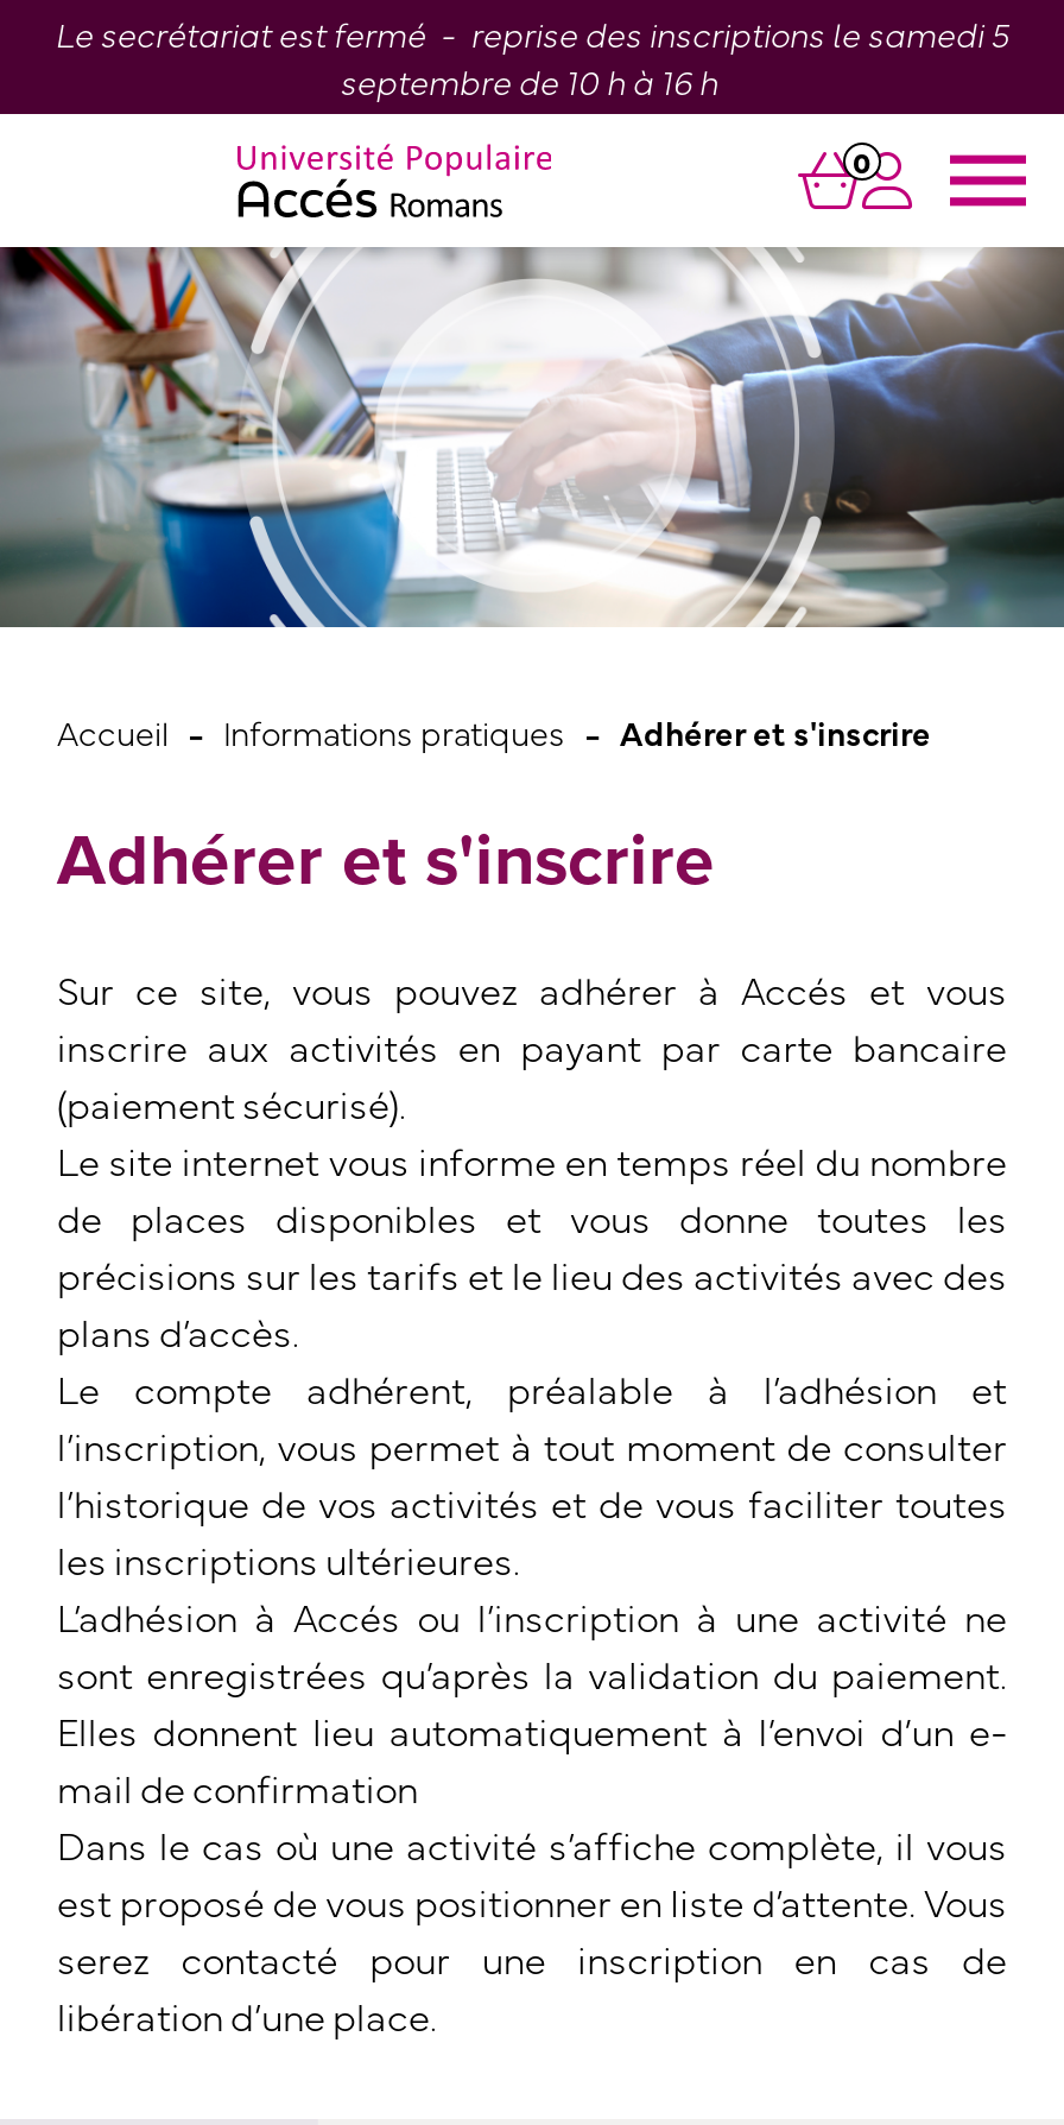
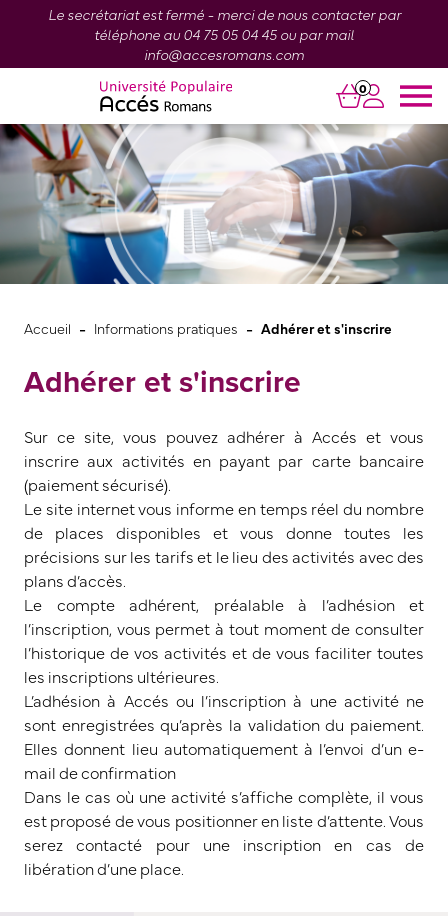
[55,10,1009,102] Le secrétariat est fermé - reprise des inscriptions le samedi 5 | septembre de 10 h à 16 h -> [47,4,400,63] Le secrétariat est fermé - merci de nous contacter par | téléphone au 04 75 05 04 45 ou par mail | info@accesromans.com

